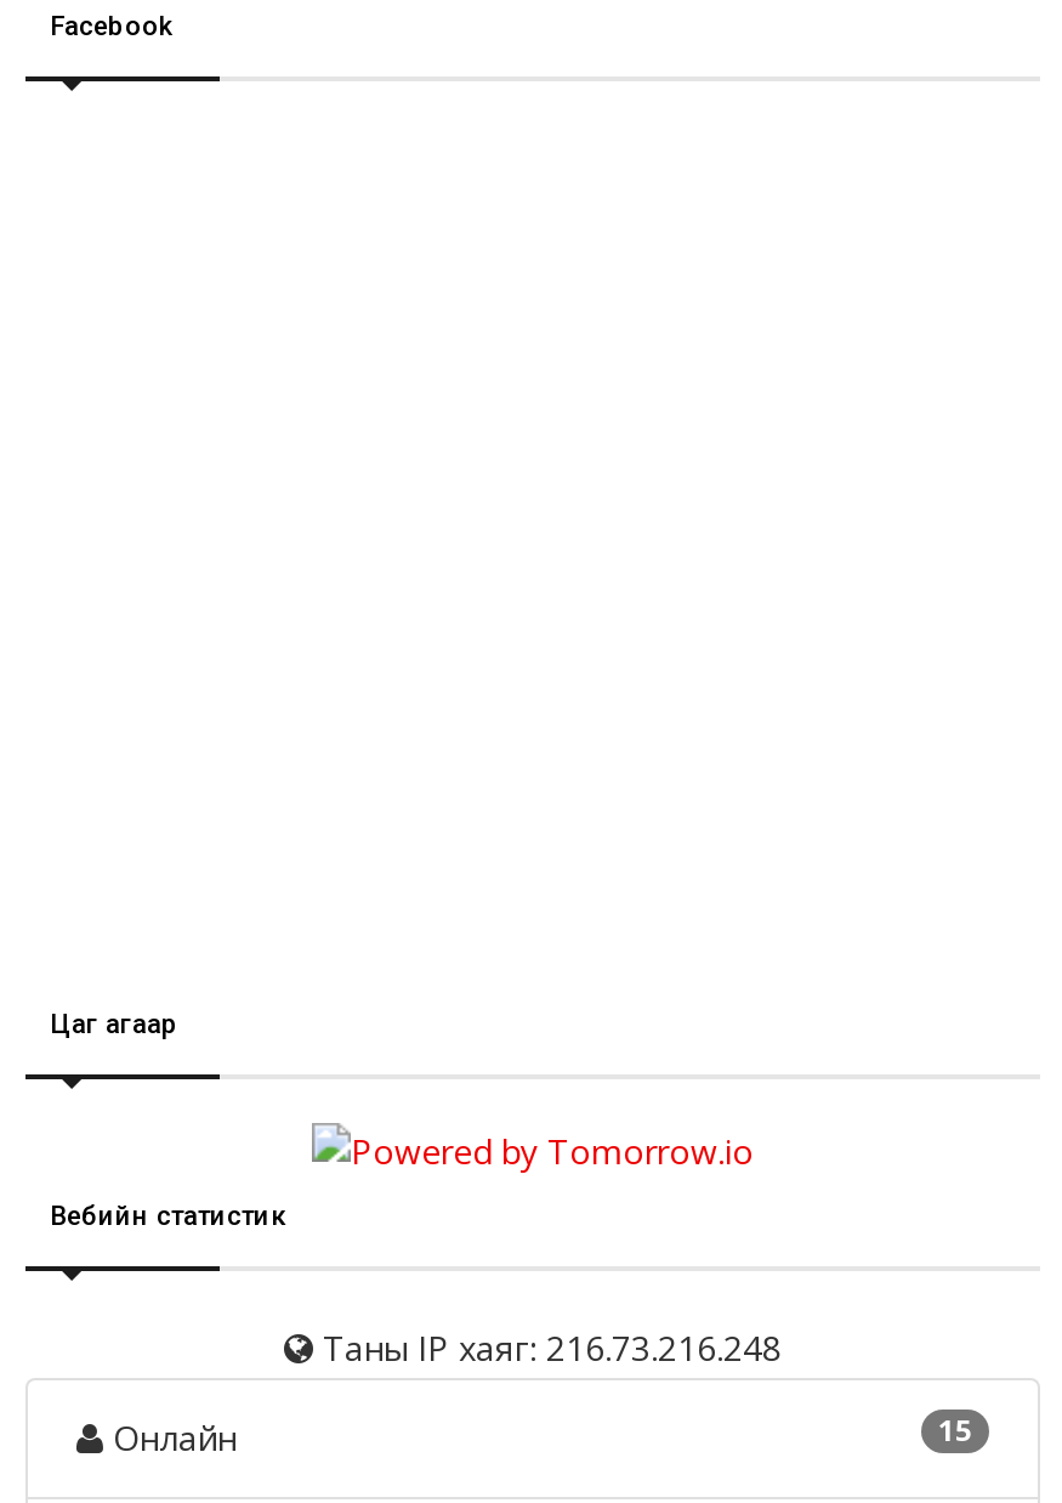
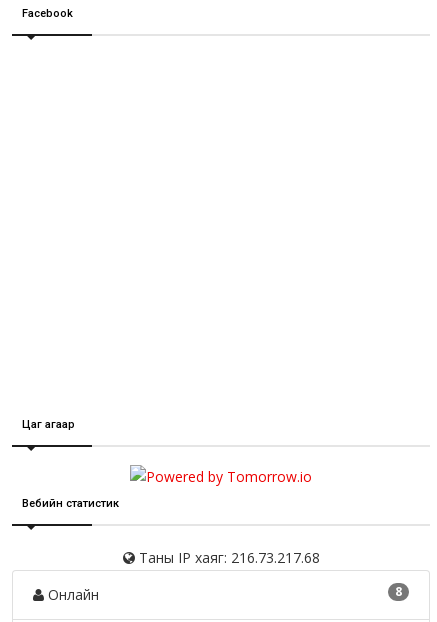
[313,1324,782,1370] Таны IP хаяг: 216.73.216.248 -> [134,548,319,567] Таны IP хаяг: 216.73.217.68
[938,1409,972,1451] 15 -> [395,583,402,600] 8

